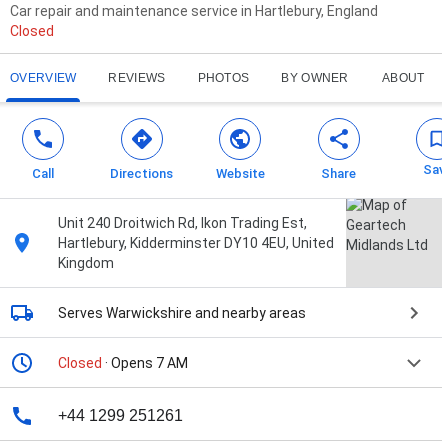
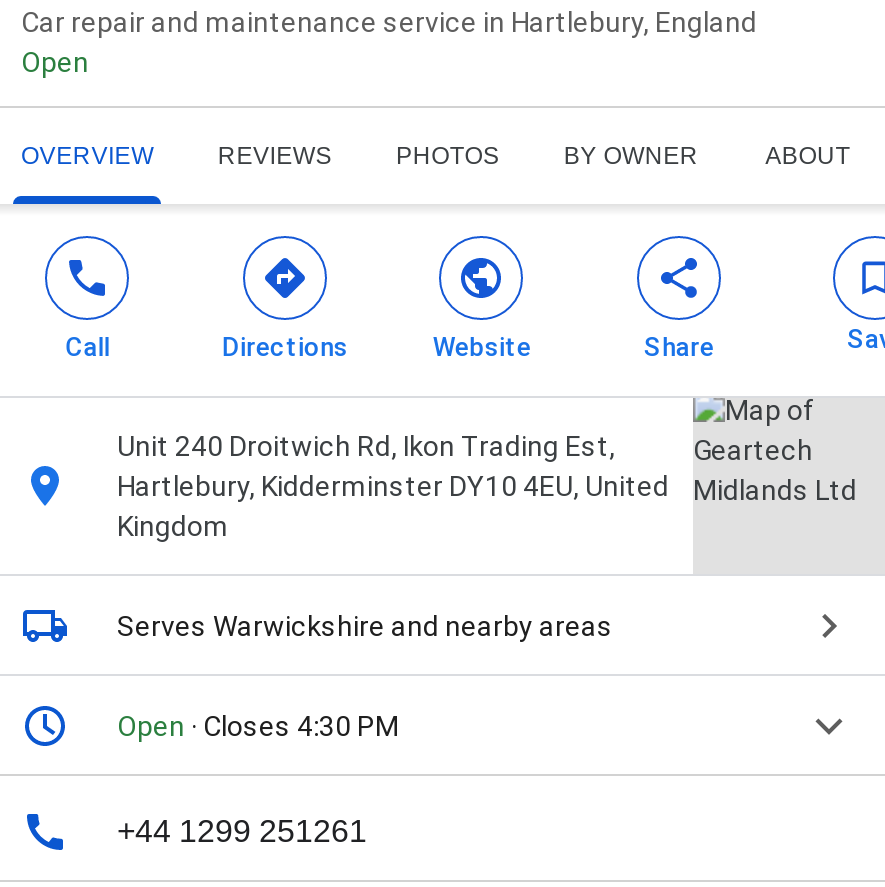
[10,23,54,39] Closed -> [21,46,89,78] Open
[58,355,188,371] Closed · Opens 7 AM -> [117,710,399,742] Open · Closes 4:30 PM

